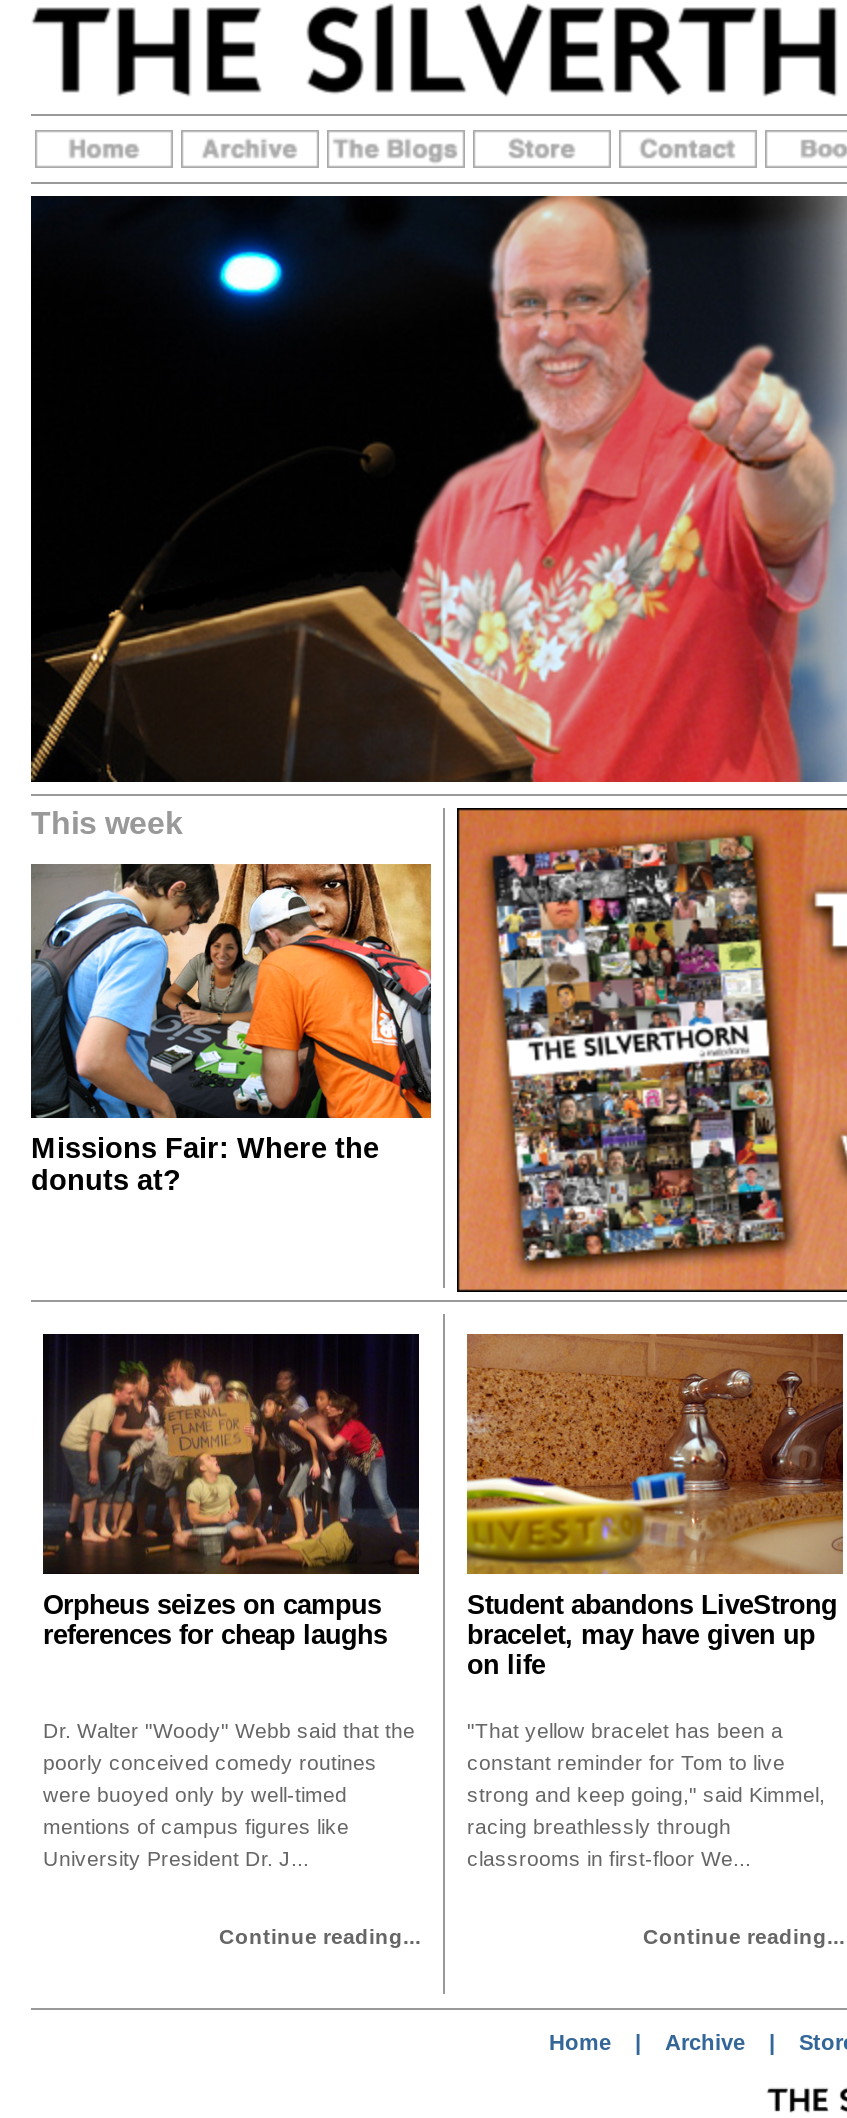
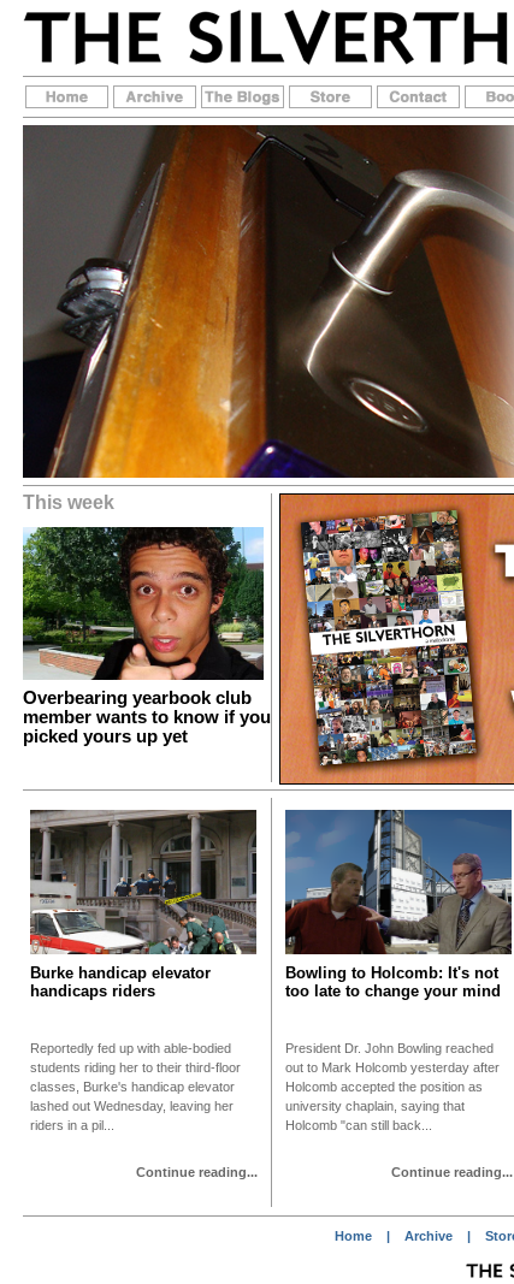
[29,194,841,784] [image] -> [22,124,510,479] [image]
[29,862,433,1196] [image] | Missions Fair: Where the | donuts at? -> [22,526,271,746] [image] | Overbearing yearbook club | member wants to know if you | picked yours up yet
[41,1332,419,1650] [image] | Orpheus seizes on campus | references for cheap laughs -> [29,809,258,1000] [image] | Burke handicap elevator | handicaps riders
[465,1332,841,1680] [image] | Student abandons LiveStrong | bracelet, may have given up | on life -> [284,809,510,1000] [image] | Bowling to Holcomb: It's not | too late to change your mind
[43,1718,415,1870] Dr. Walter "Woody" Webb said that the | poorly conceived comedy routines | were buoyed only by well-timed | mentions of campus figures like | University President Dr. J... -> [30,1041,241,1132] Reportedly fed up with able-bodied | students riding her to their third-floor | classes, Burke's handicap elevator | lashed out Wednesday, leaving her | riders in a pil...
[467,1718,825,1870] "That yellow bracelet has been a | constant reminder for Tom to live | strong and keep going," said Kimmel, | racing breathlessly through | classrooms in first-floor We... -> [285,1041,500,1132] President Dr. John Bowling reached | out to Mark Holcomb yesterday after | Holcomb accepted the position as | university chaplain, saying that | Holcomb "can still back...

